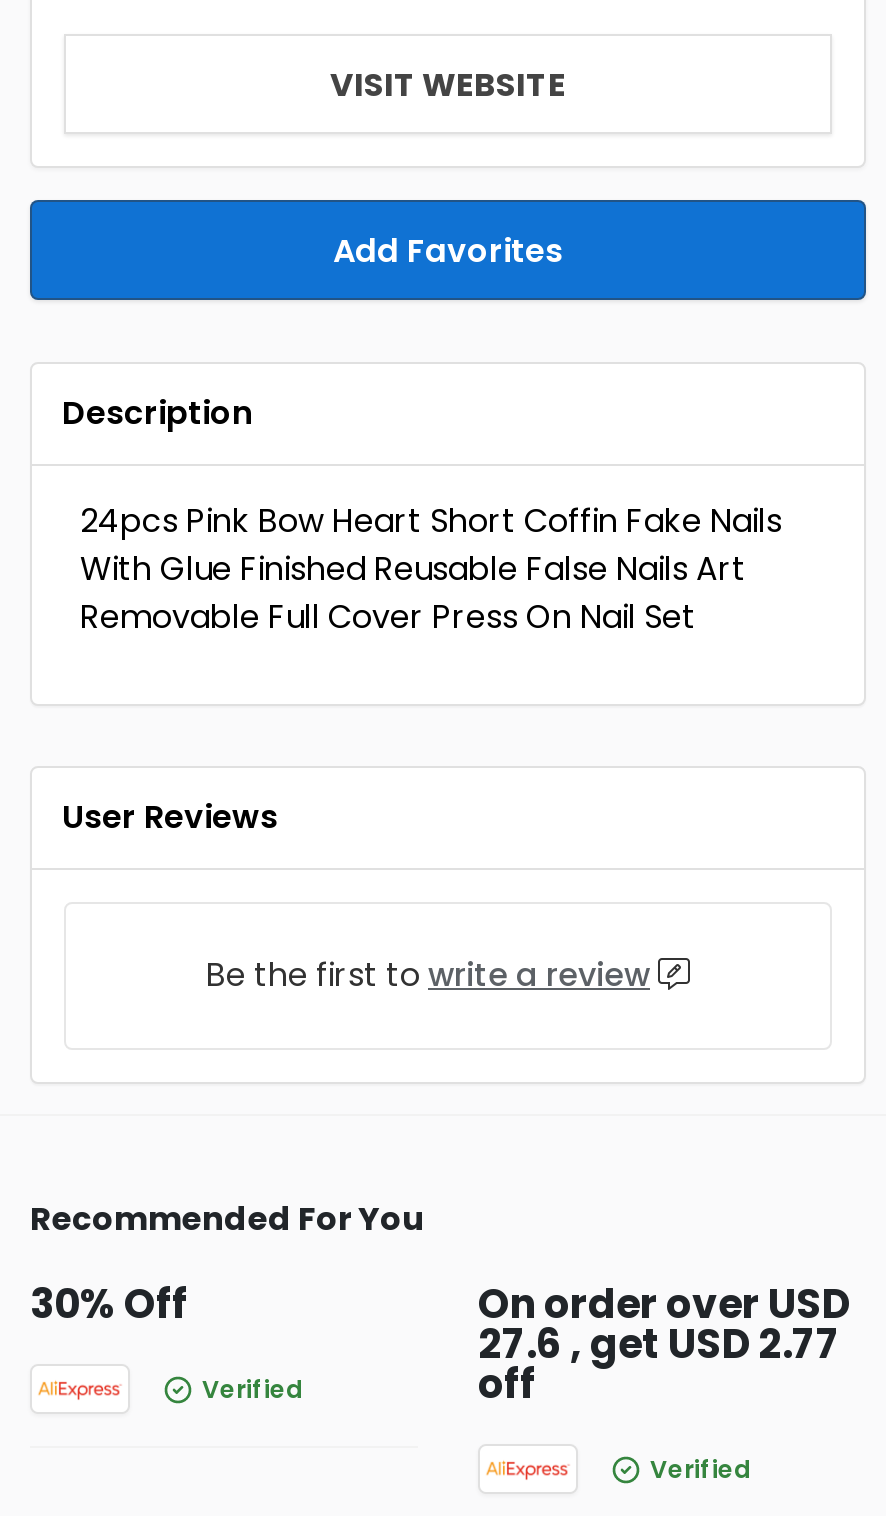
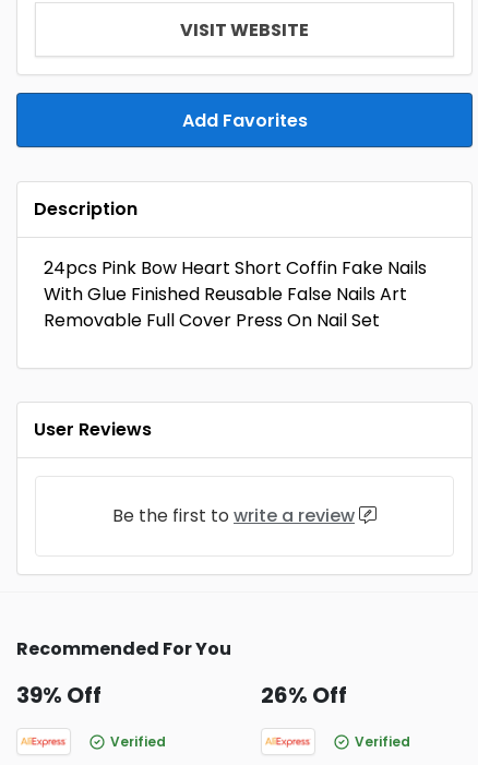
[30,1276,188,1332] 30% Off -> [16,680,101,710] 39% Off
[478,1276,850,1412] On order over USD | 27.6 , get USD 2.77 | off -> [261,680,347,710] 26% Off

